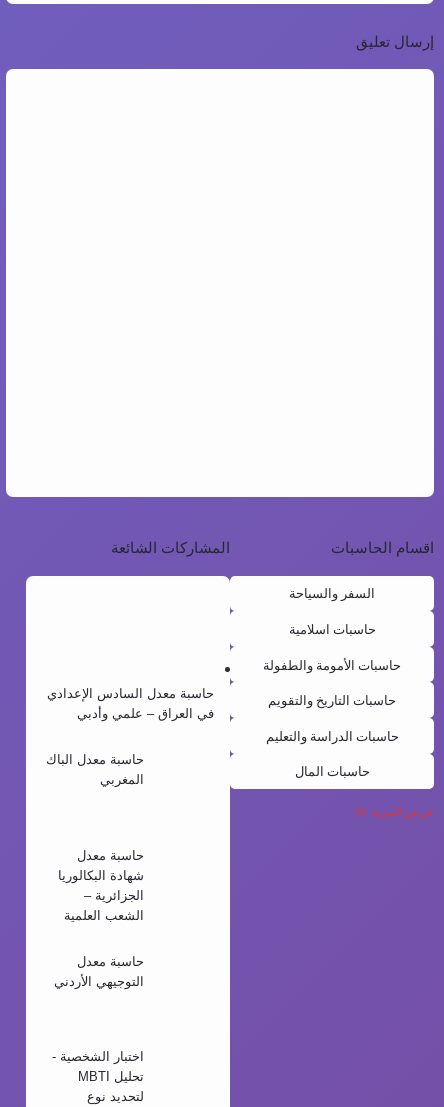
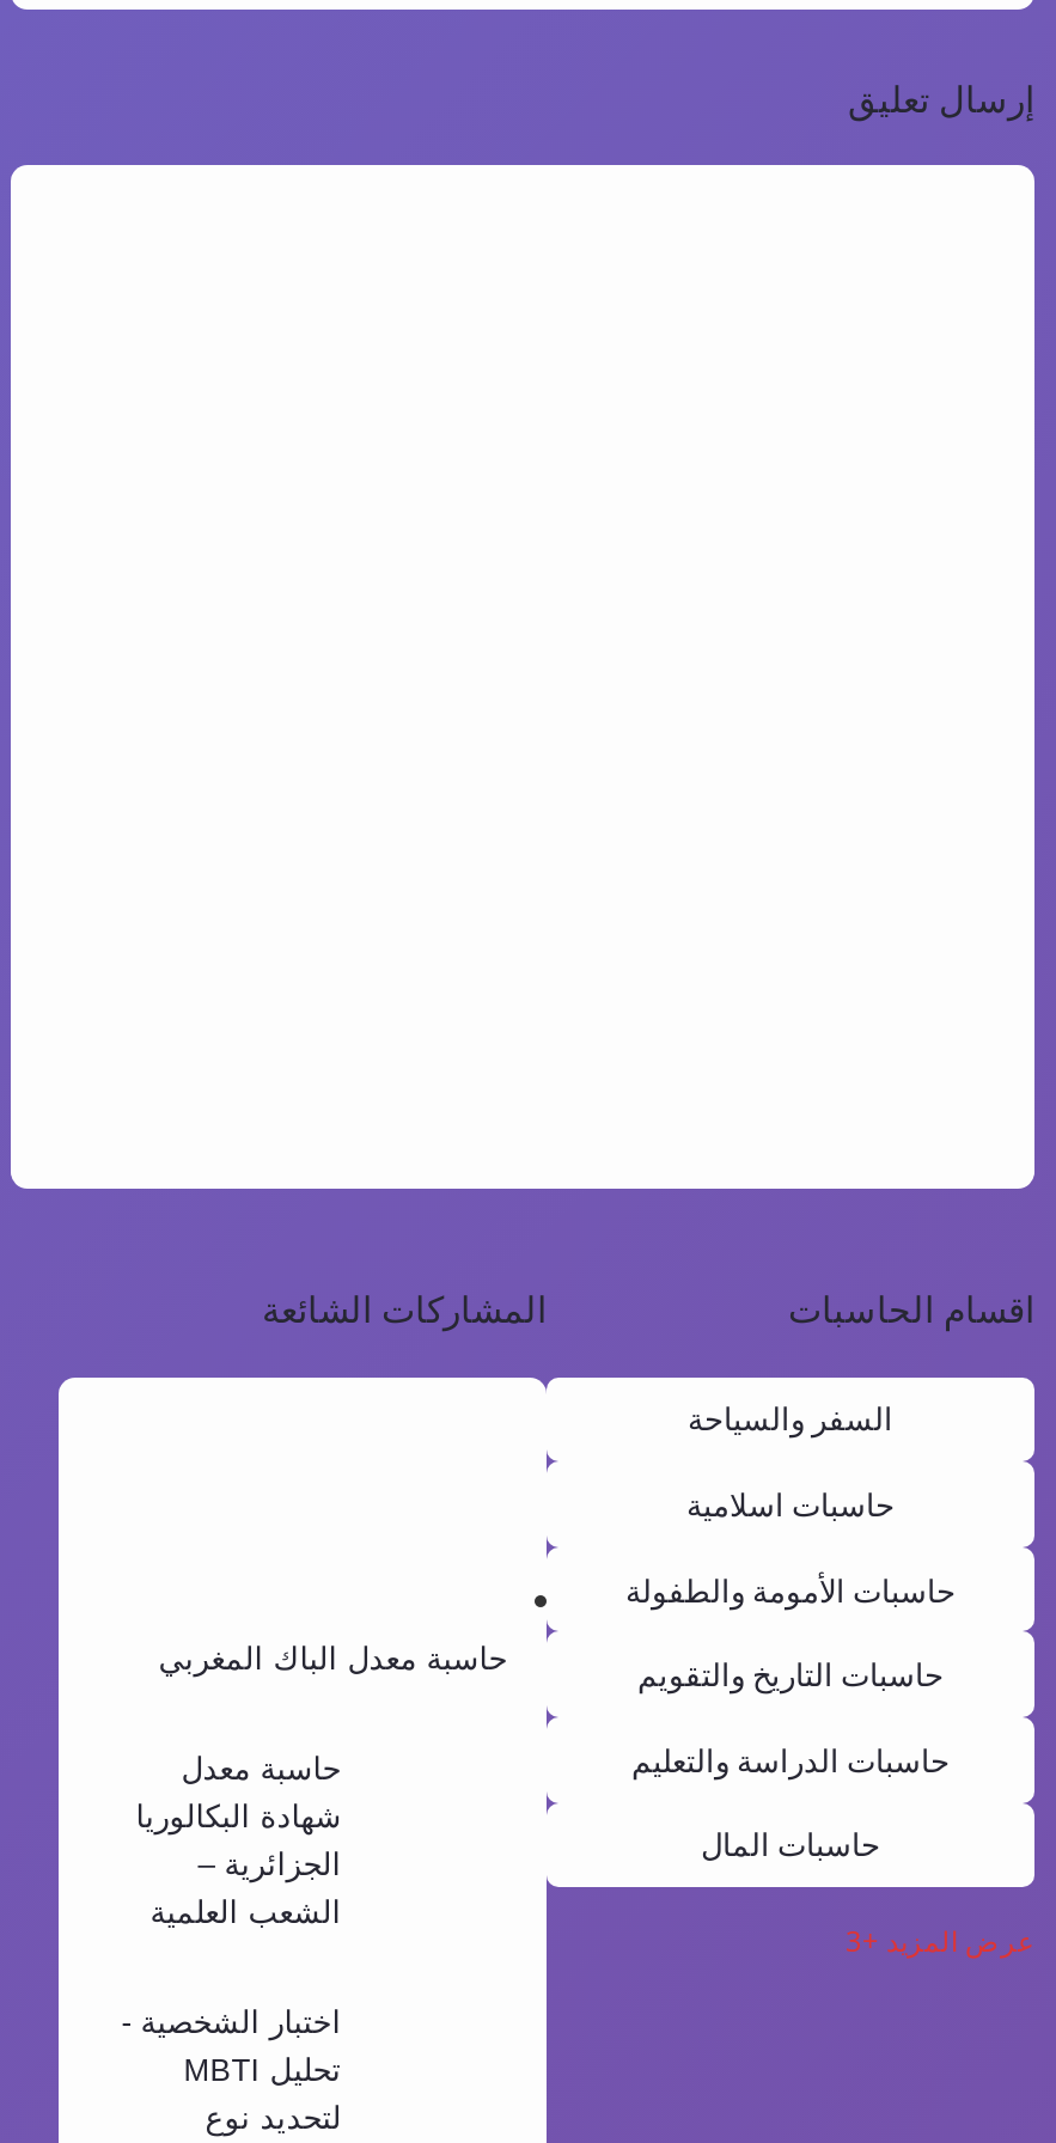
[46,686,214,787] حاسبة معدل السادس الإعدادي | في العراق – علمي وأدبي | حاسبة معدل الباك | المغربي -> [159,1641,508,1677] حاسبة معدل الباك المغربي
[54,954,144,989] حاسبة معدل | التوجيهي الأردني -> none

